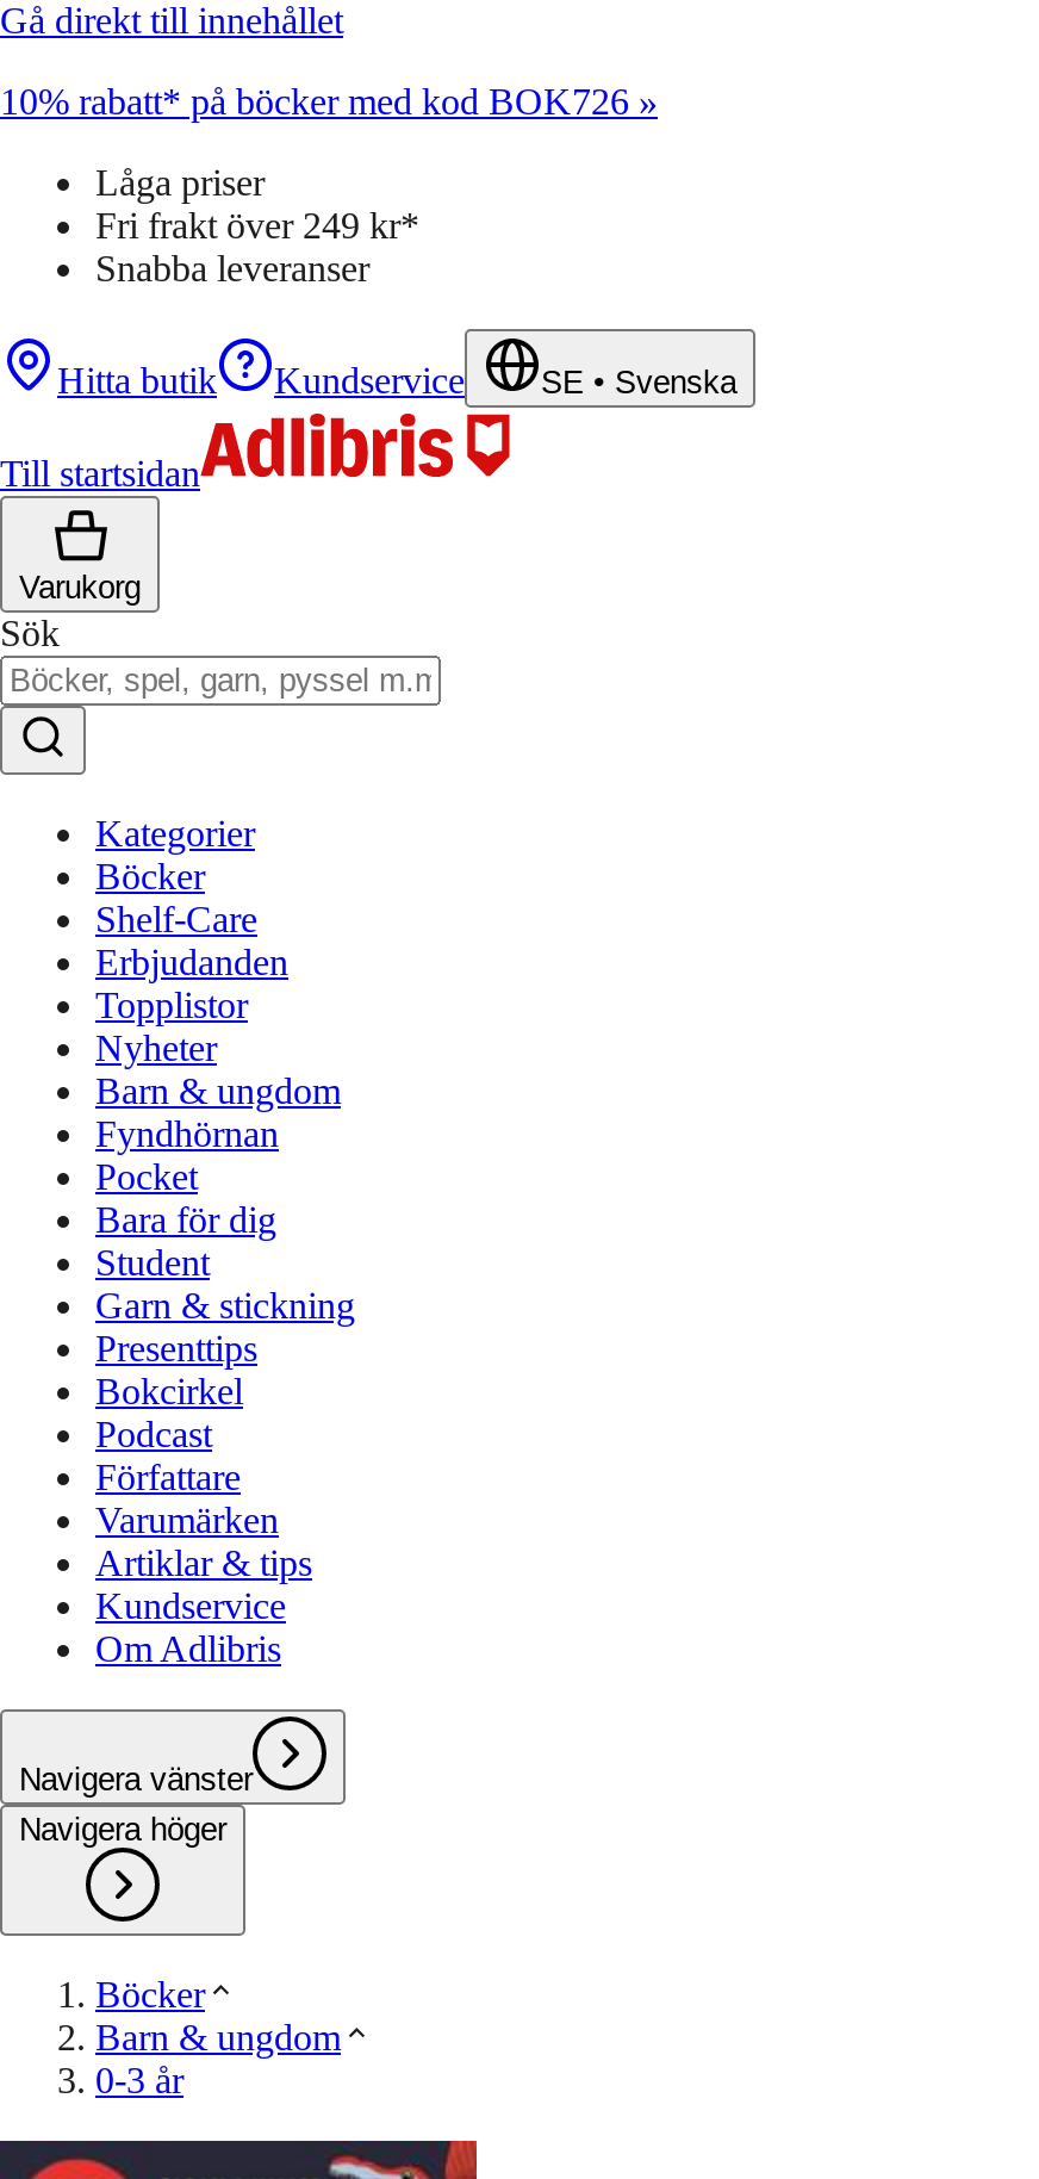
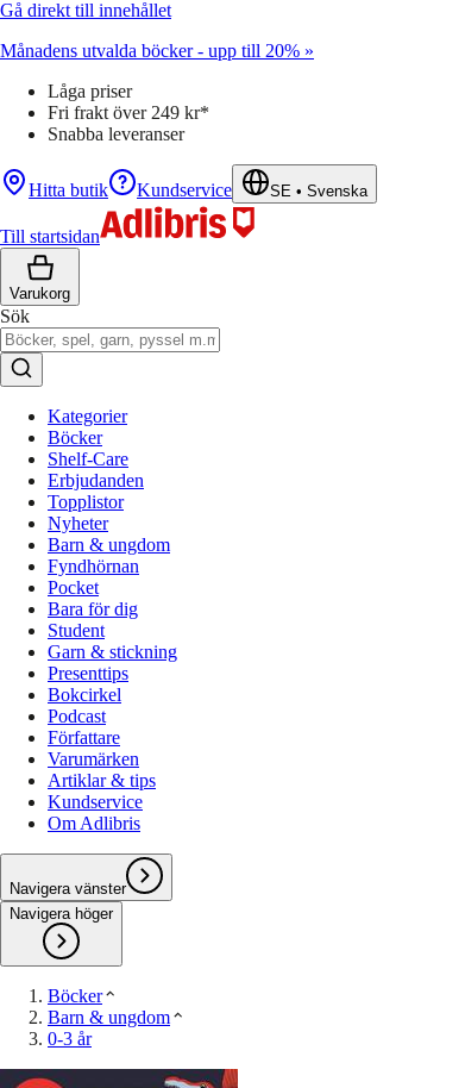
[0,81,658,122] 10% rabatt* på böcker med kod BOK726 » -> [0,40,314,61] Månadens utvalda böcker - upp till 20% »

